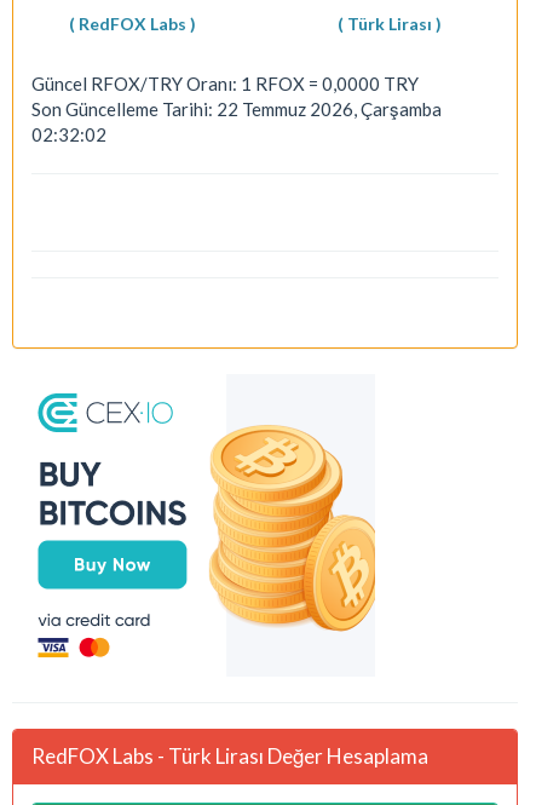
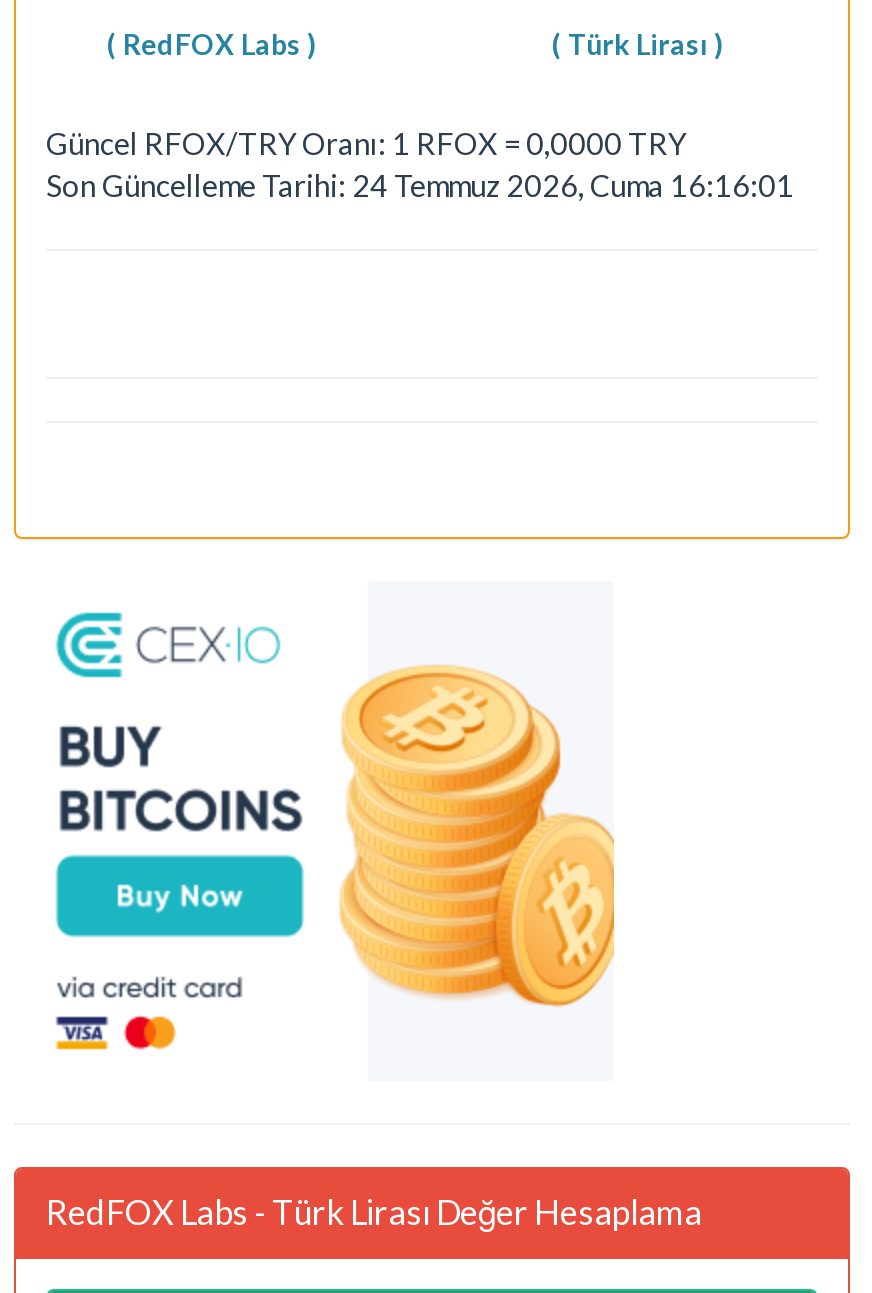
[31,97,442,145] Son Güncelleme Tarihi: 22 Temmuz 2026, Çarşamba | 02:32:02 -> [46,166,794,202] Son Güncelleme Tarihi: 24 Temmuz 2026, Cuma 16:16:01

